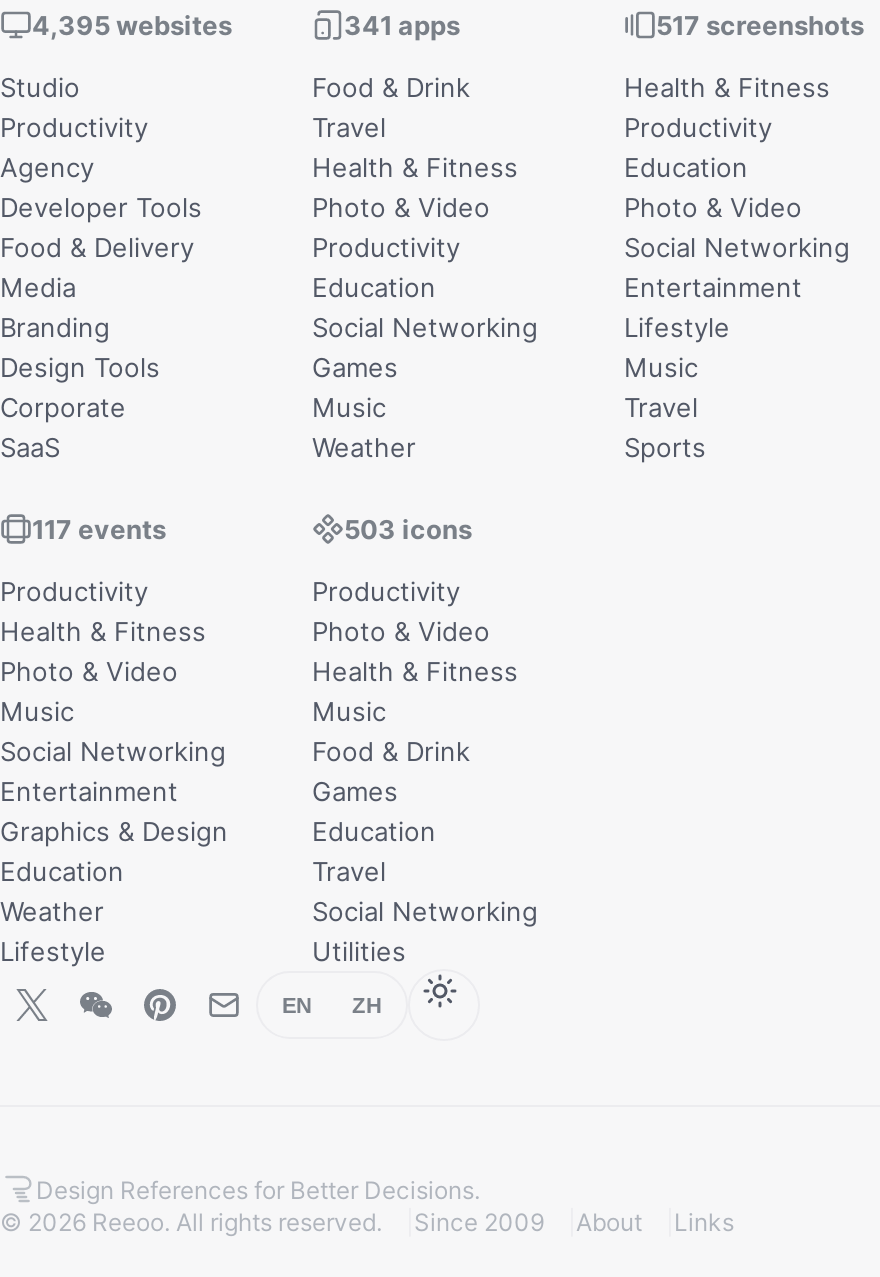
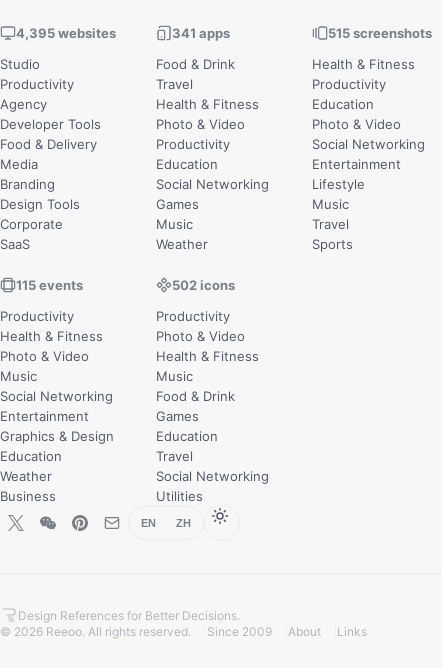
[656,9,864,41] 517 screenshots -> [328,25,432,41] 515 screenshots
[32,513,166,545] 117 events -> [16,277,83,293] 115 events
[344,513,472,545] 503 icons -> [172,277,235,293] 502 icons
[0,935,106,967] Lifestyle -> [0,488,56,504] Business

